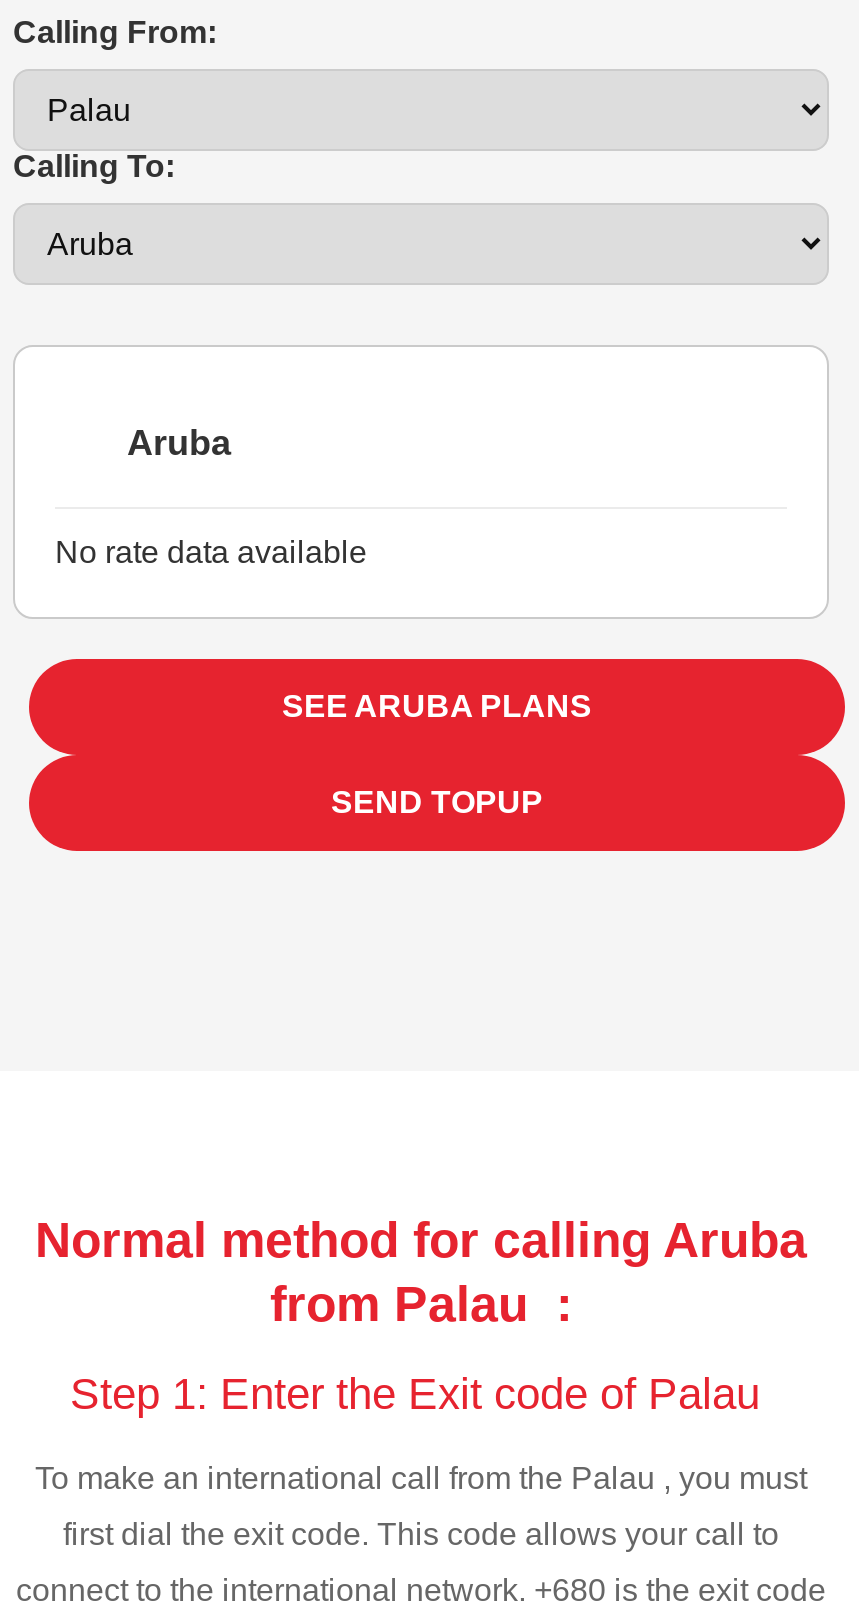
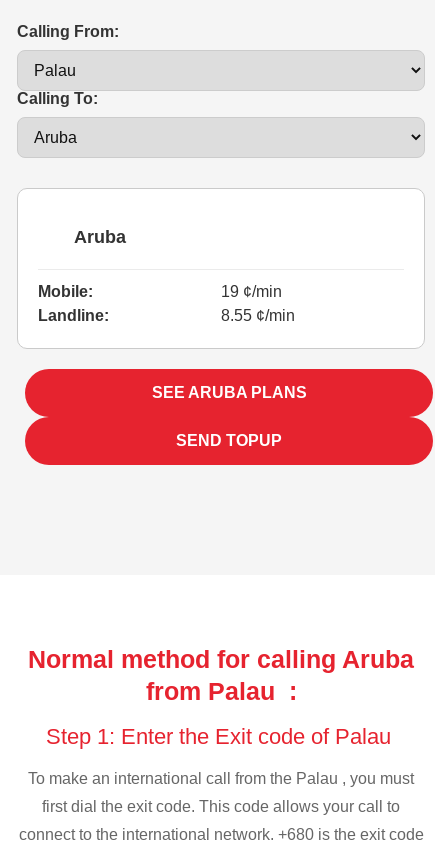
[55,535,367,569] No rate data available -> [38,283,295,324] Mobile: | 19 ¢/min | Landline: | 8.55 ¢/min

